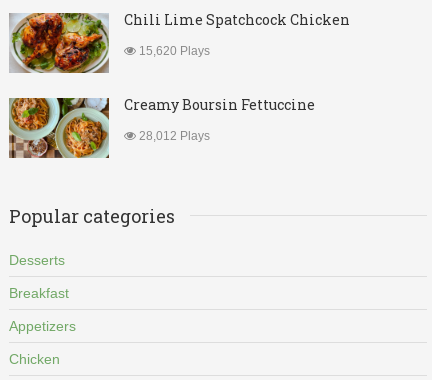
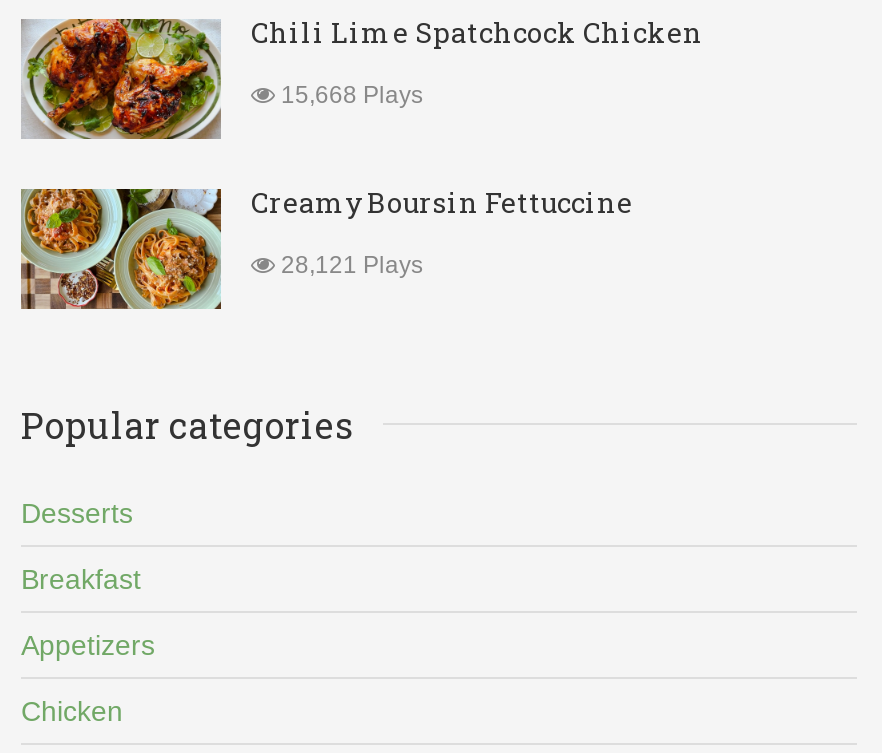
[136,44,210,58] 15,620 Plays -> [275,82,423,110] 15,668 Plays
[136,129,210,143] 28,012 Plays -> [275,252,423,280] 28,121 Plays

